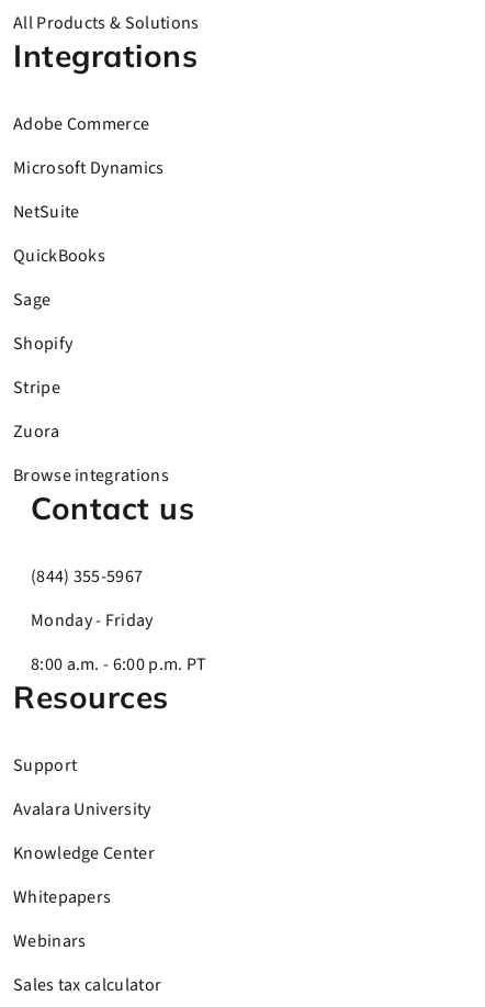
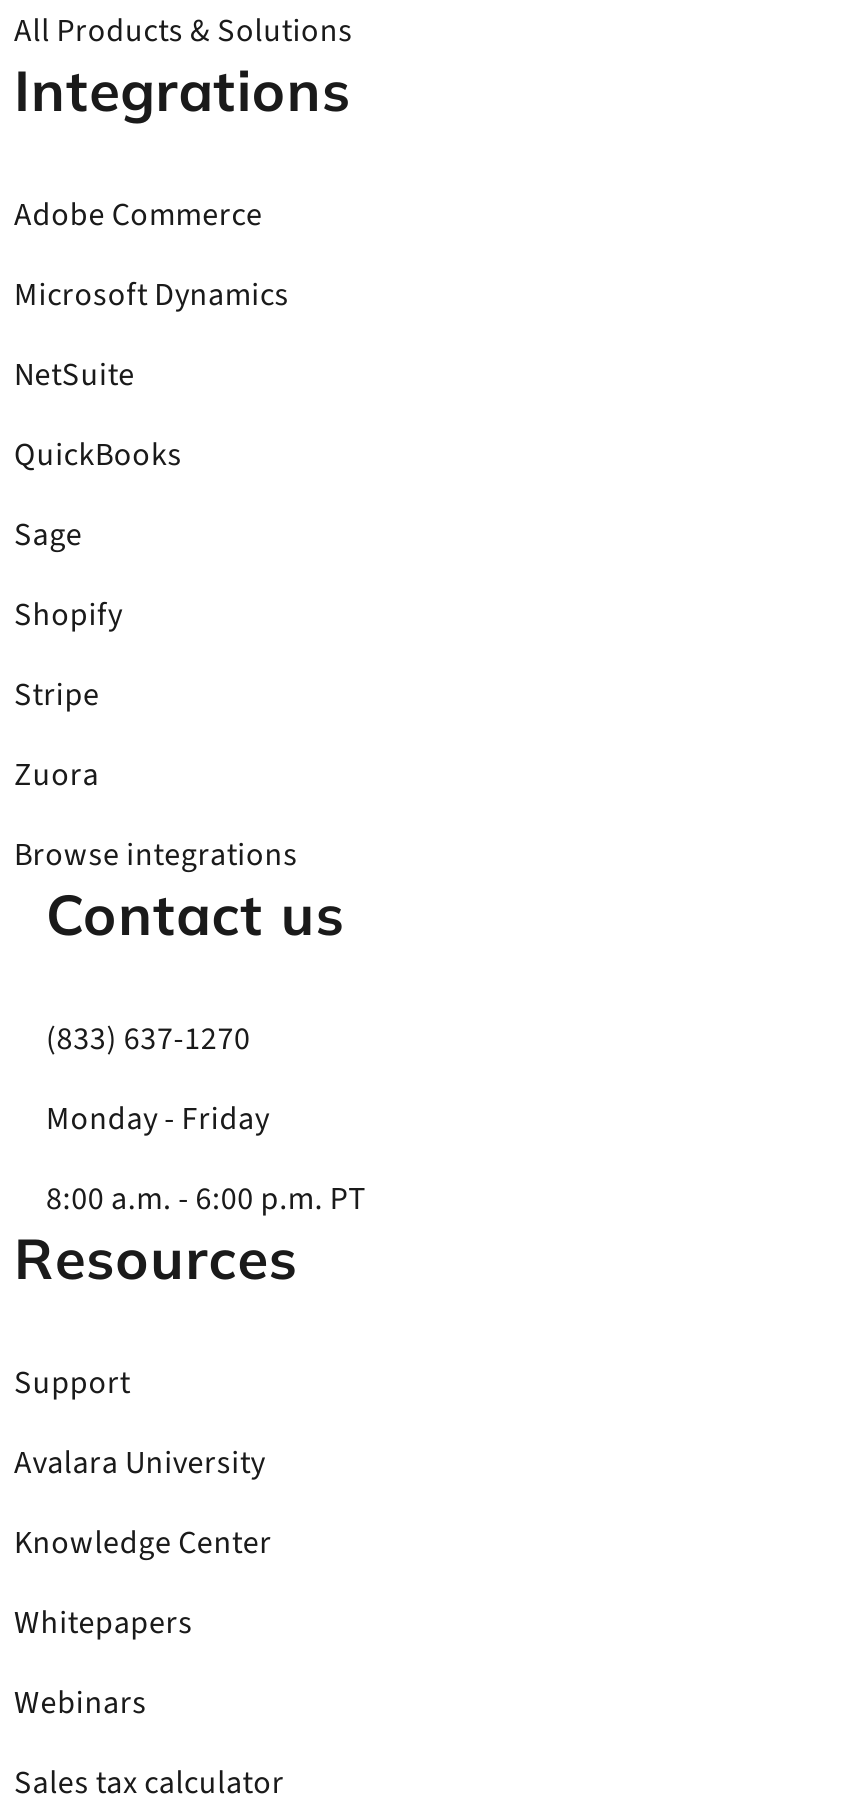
[31,564,143,589] (844) 355-5967 -> [46,1017,251,1061] (833) 637-1270

